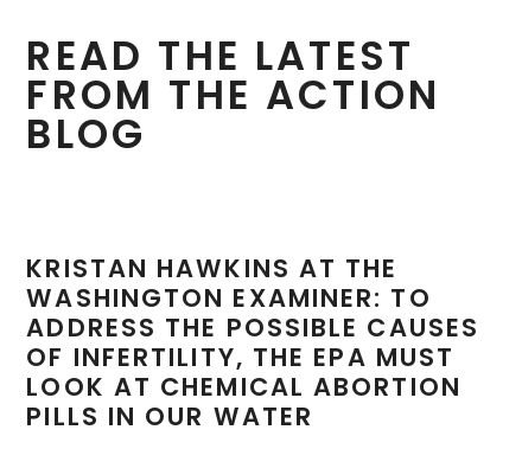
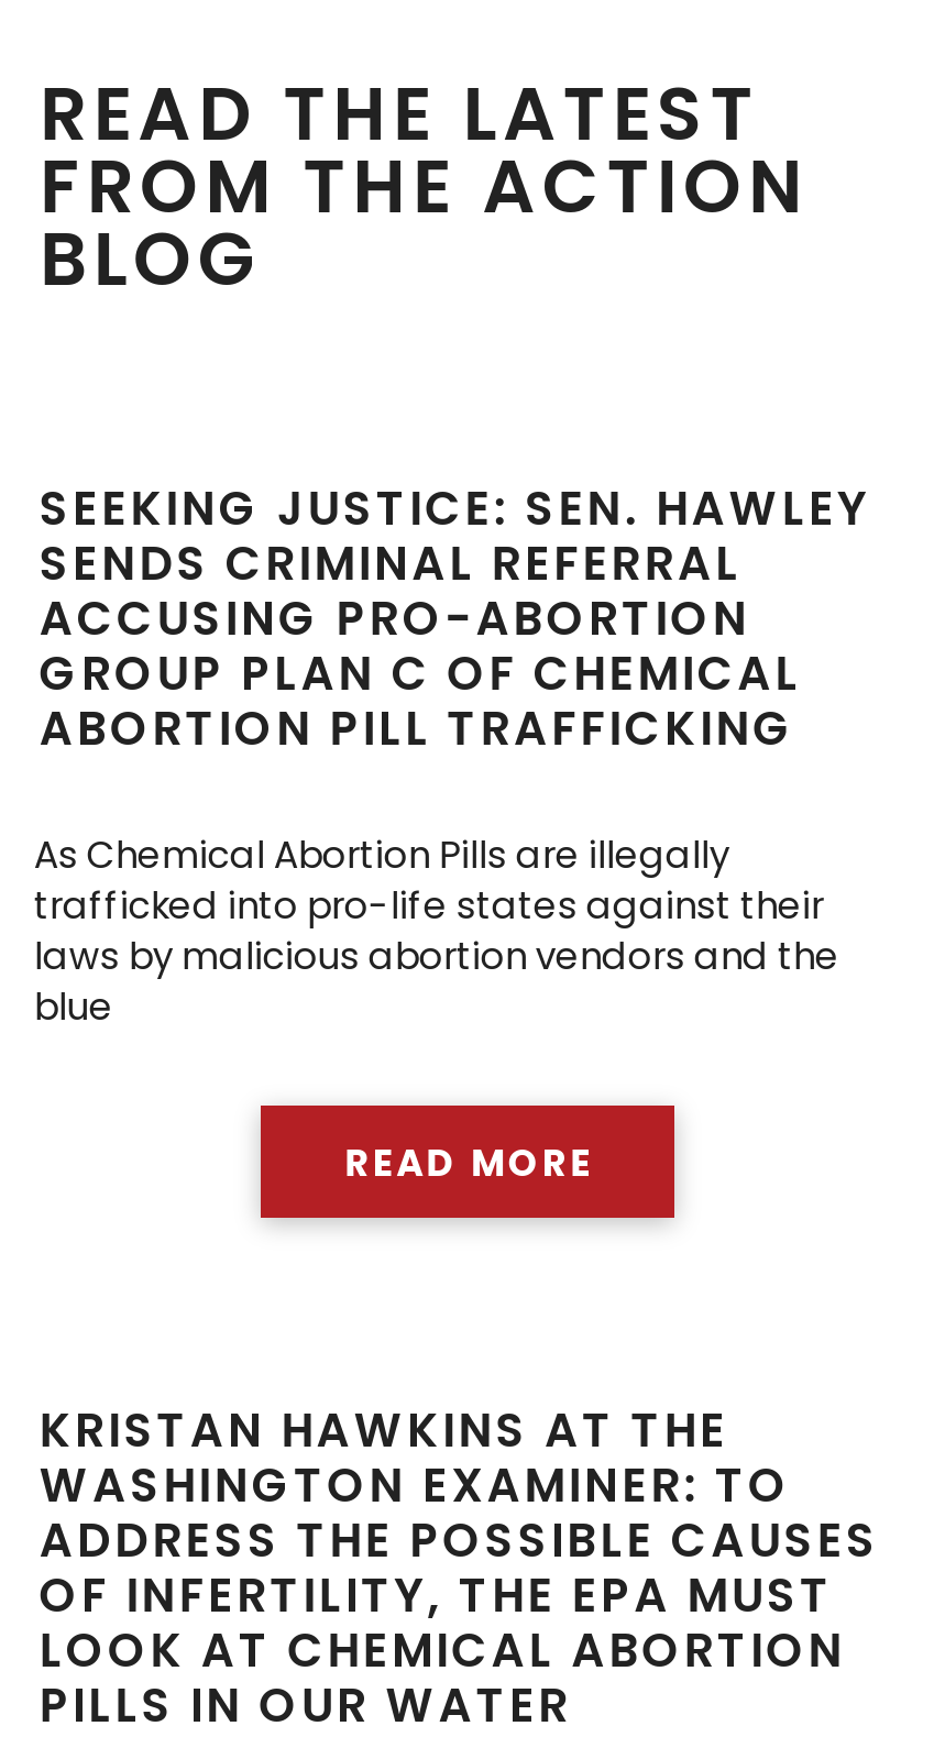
none -> [34,476,871,1189] SEEKING JUSTICE: SEN. HAWLEY | SENDS CRIMINAL REFERRAL | ACCUSING PRO-ABORTION | GROUP PLAN C OF CHEMICAL | ABORTION PILL TRAFFICKING | As Chemical Abortion Pills are illegally | trafficked into pro-life states against their | laws by malicious abortion vendors and the | blue | READ MORE

